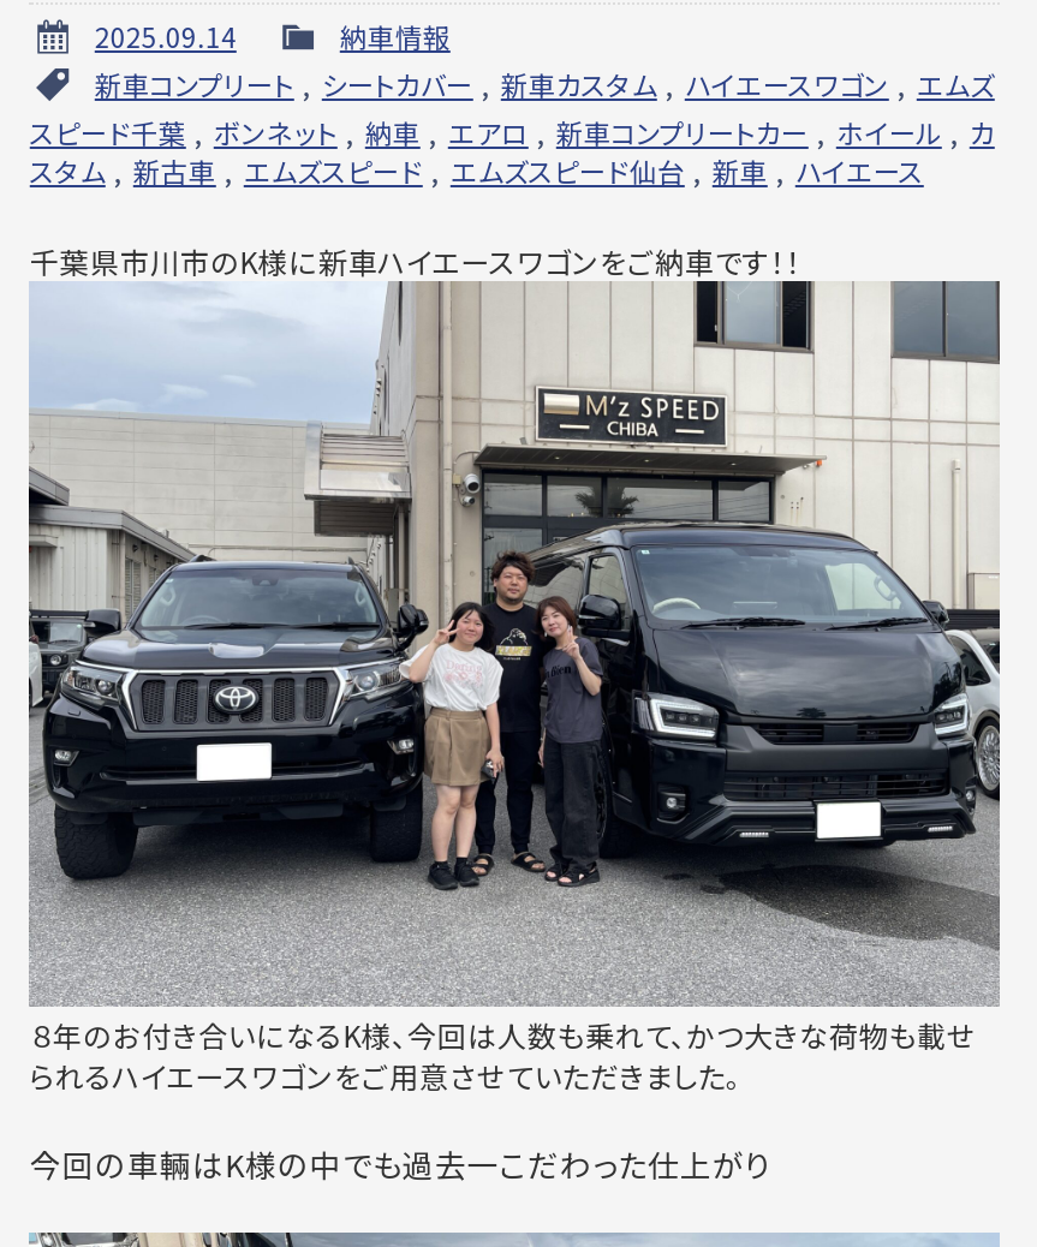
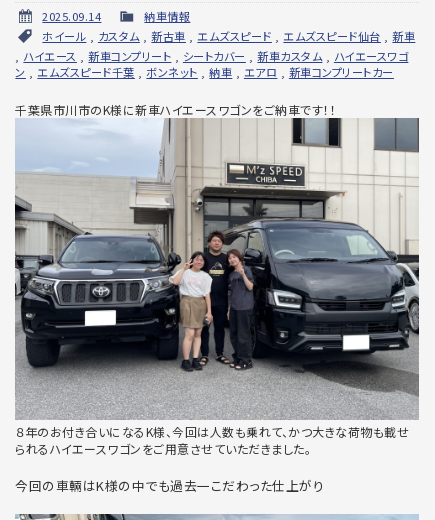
[30,64,995,189] 新車コンプリート,シートカバー,新車カスタム,ハイエースワゴン,エムズ | スピード千葉,ボンネット,納車,エアロ,新車コンプリートカー,ホイール,カ | スタム,新古車,エムズスピード,エムズスピード仙台,新車,ハイエース -> [15,28,415,80] ホイール,カスタム,新古車,エムズスピード,エムズスピード仙台,新車 | ,ハイエース,新車コンプリート,シートカバー,新車カスタム,ハイエースワゴ | ン,エムズスピード千葉,ボンネット,納車,エアロ,新車コンプリートカー

